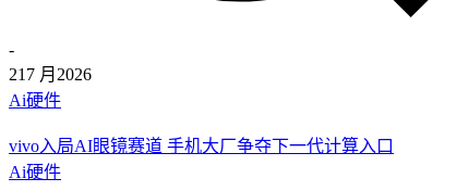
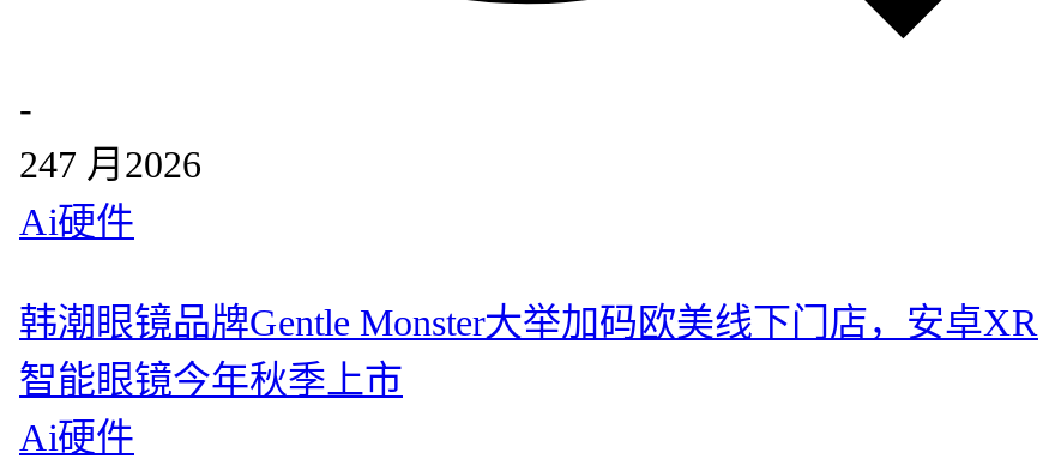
[9,65,92,84] 217 月2026 -> [19,144,201,185] 247 月2026
[9,137,394,155] vivo入局AI眼镜赛道 手机大厂争夺下一代计算入口 -> [19,302,1038,400] 韩潮眼镜品牌Gentle Monster大举加码欧美线下门店，安卓XR | 智能眼镜今年秋季上市

